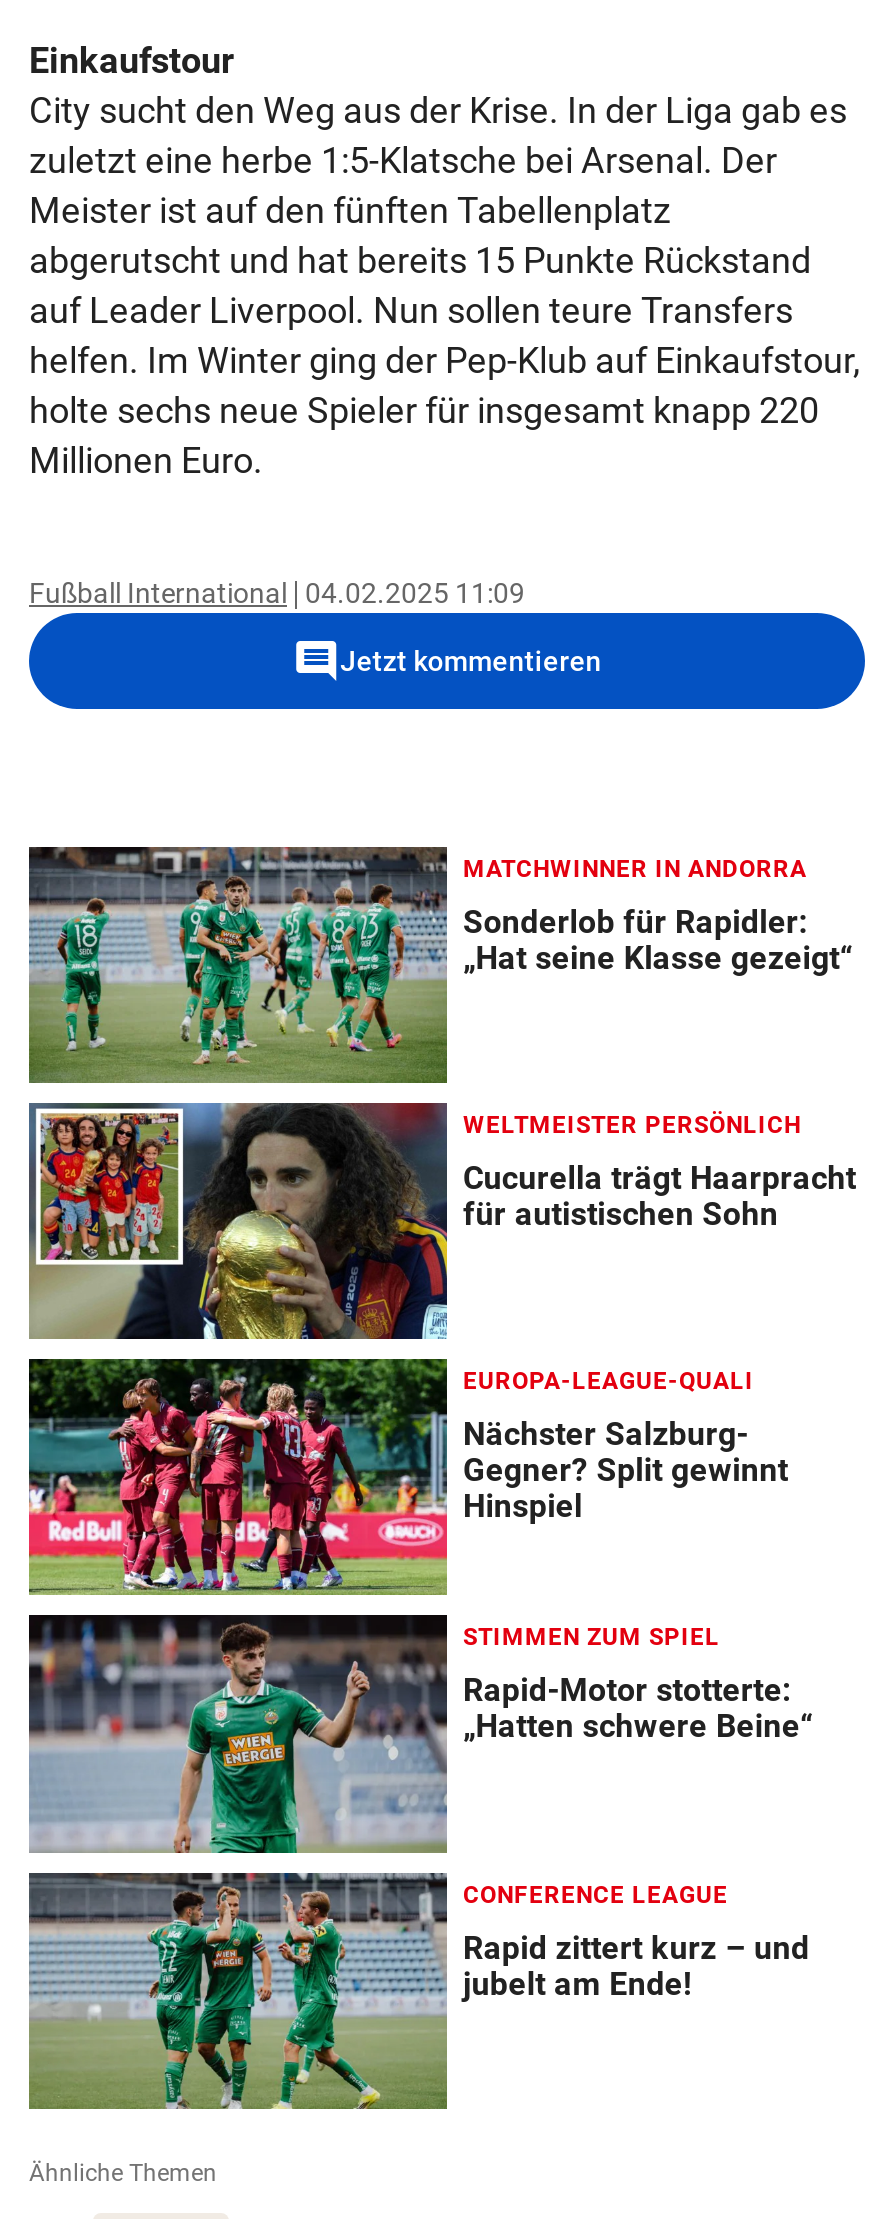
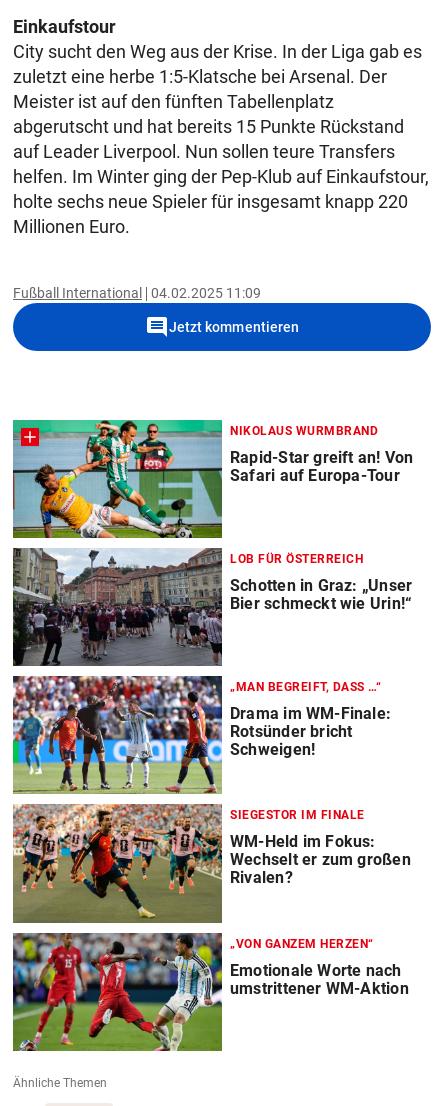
[27,845,807,1083] [image] | MATCHWINNER IN ANDORRA -> [12,419,378,538] [image] | NIKOLAUS WURMBRAND
[463,903,854,977] Sonderlob für Rapidler: | „Hat seine Klasse gezeigt“ -> [230,448,413,485] Rapid-Star greift an! Von | Safari auf Europa-Tour
[27,1101,801,1341] [image] | WELTMEISTER PERSÖNLICH -> [12,548,363,667] [image] | LOB FÜR ÖSTERREICH
[463,1159,856,1233] Cucurella trägt Haarpracht | für autistischen Sohn -> [230,576,412,613] Schotten in Graz: „Unser | Bier schmeckt wie Urin!“
[27,1357,754,1593] [image] | EUROPA-LEAGUE-QUALI -> [12,675,381,793] [image] | „MAN BEGREIFT, DASS …“
[463,1416,788,1526] Nächster Salzburg- | Gegner? Split gewinnt | Hinspiel -> [230,704,391,759] Drama im WM-Finale: | Rotsünder bricht | Schweigen!
[27,1613,720,1855] [image] | STIMMEN ZUM SPIEL -> [12,803,364,924] [image] | SIEGESTOR IM FINALE
[463,1672,815,1746] Rapid-Motor stotterte: | „Hatten schwere Beine“ -> [230,832,411,887] WM-Held im Fokus: | Wechselt er zum großen | Rivalen?
[29,1873,728,2111] [image] | CONFERENCE LEAGUE -> [13,933,373,1052] [image] | „VON GANZEM HERZEN“
[463,1928,809,2002] Rapid zittert kurz – und | jubelt am Ende! -> [230,960,409,997] Emotionale Worte nach | umstrittener WM-Aktion

